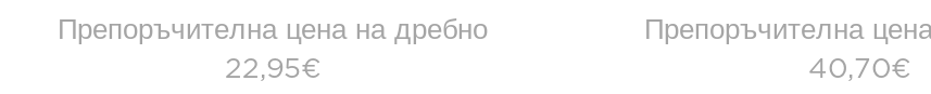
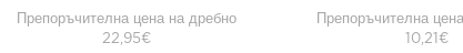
[808,56,910,84] 40,70€ -> [405,32,448,46] 10,21€

